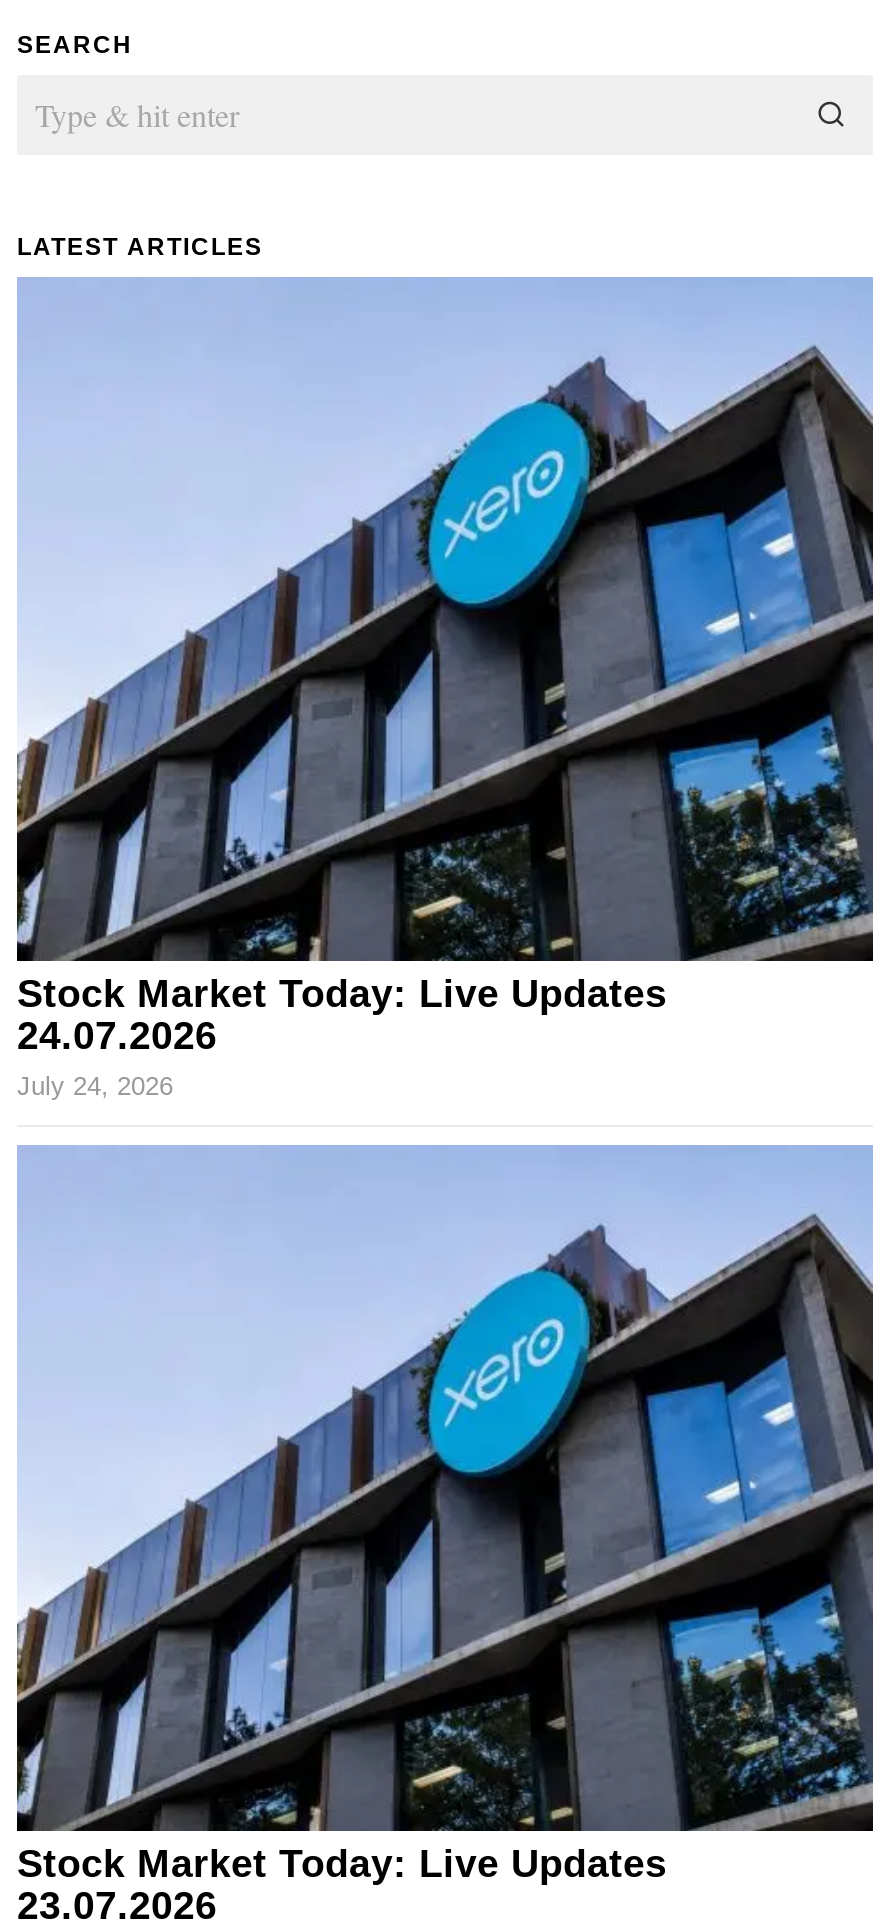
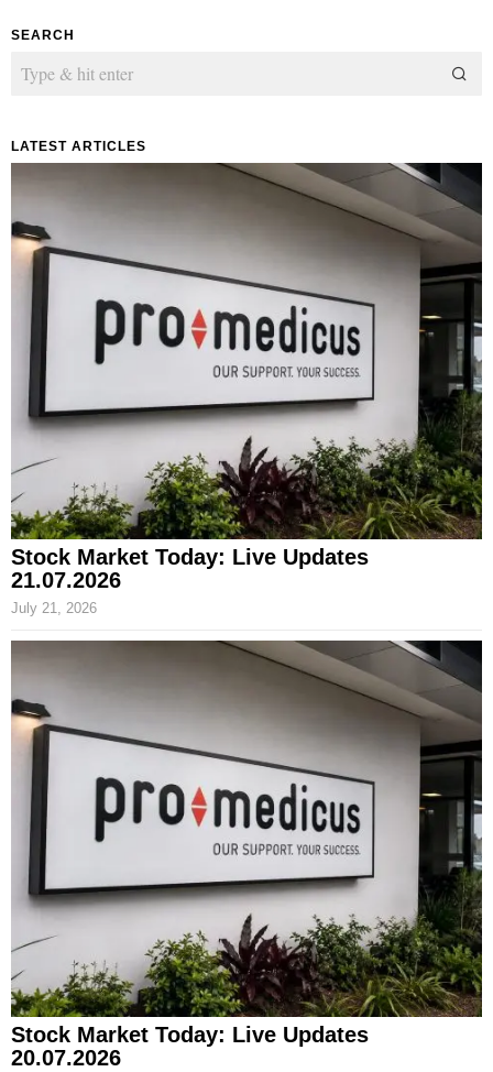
[15,277,875,1057] [image] | 24.07.2026 -> [10,162,483,592] [image] | 21.07.2026
[17,1071,173,1101] July 24, 2026 -> [11,600,97,616] July 21, 2026
[15,1145,875,1926] [image] | 23.07.2026 -> [10,639,483,1070] [image] | 20.07.2026

